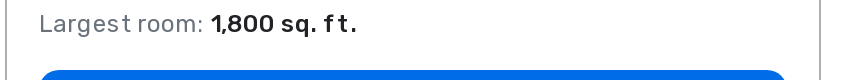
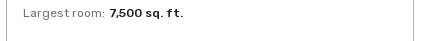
[39,10,357,38] Largest room: 1,800 sq. ft. -> [23,6,183,20] Largest room: 7,500 sq. ft.

